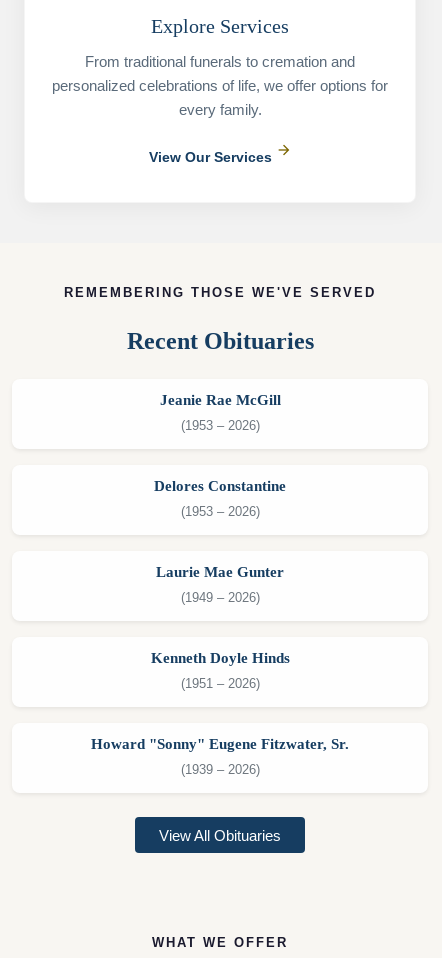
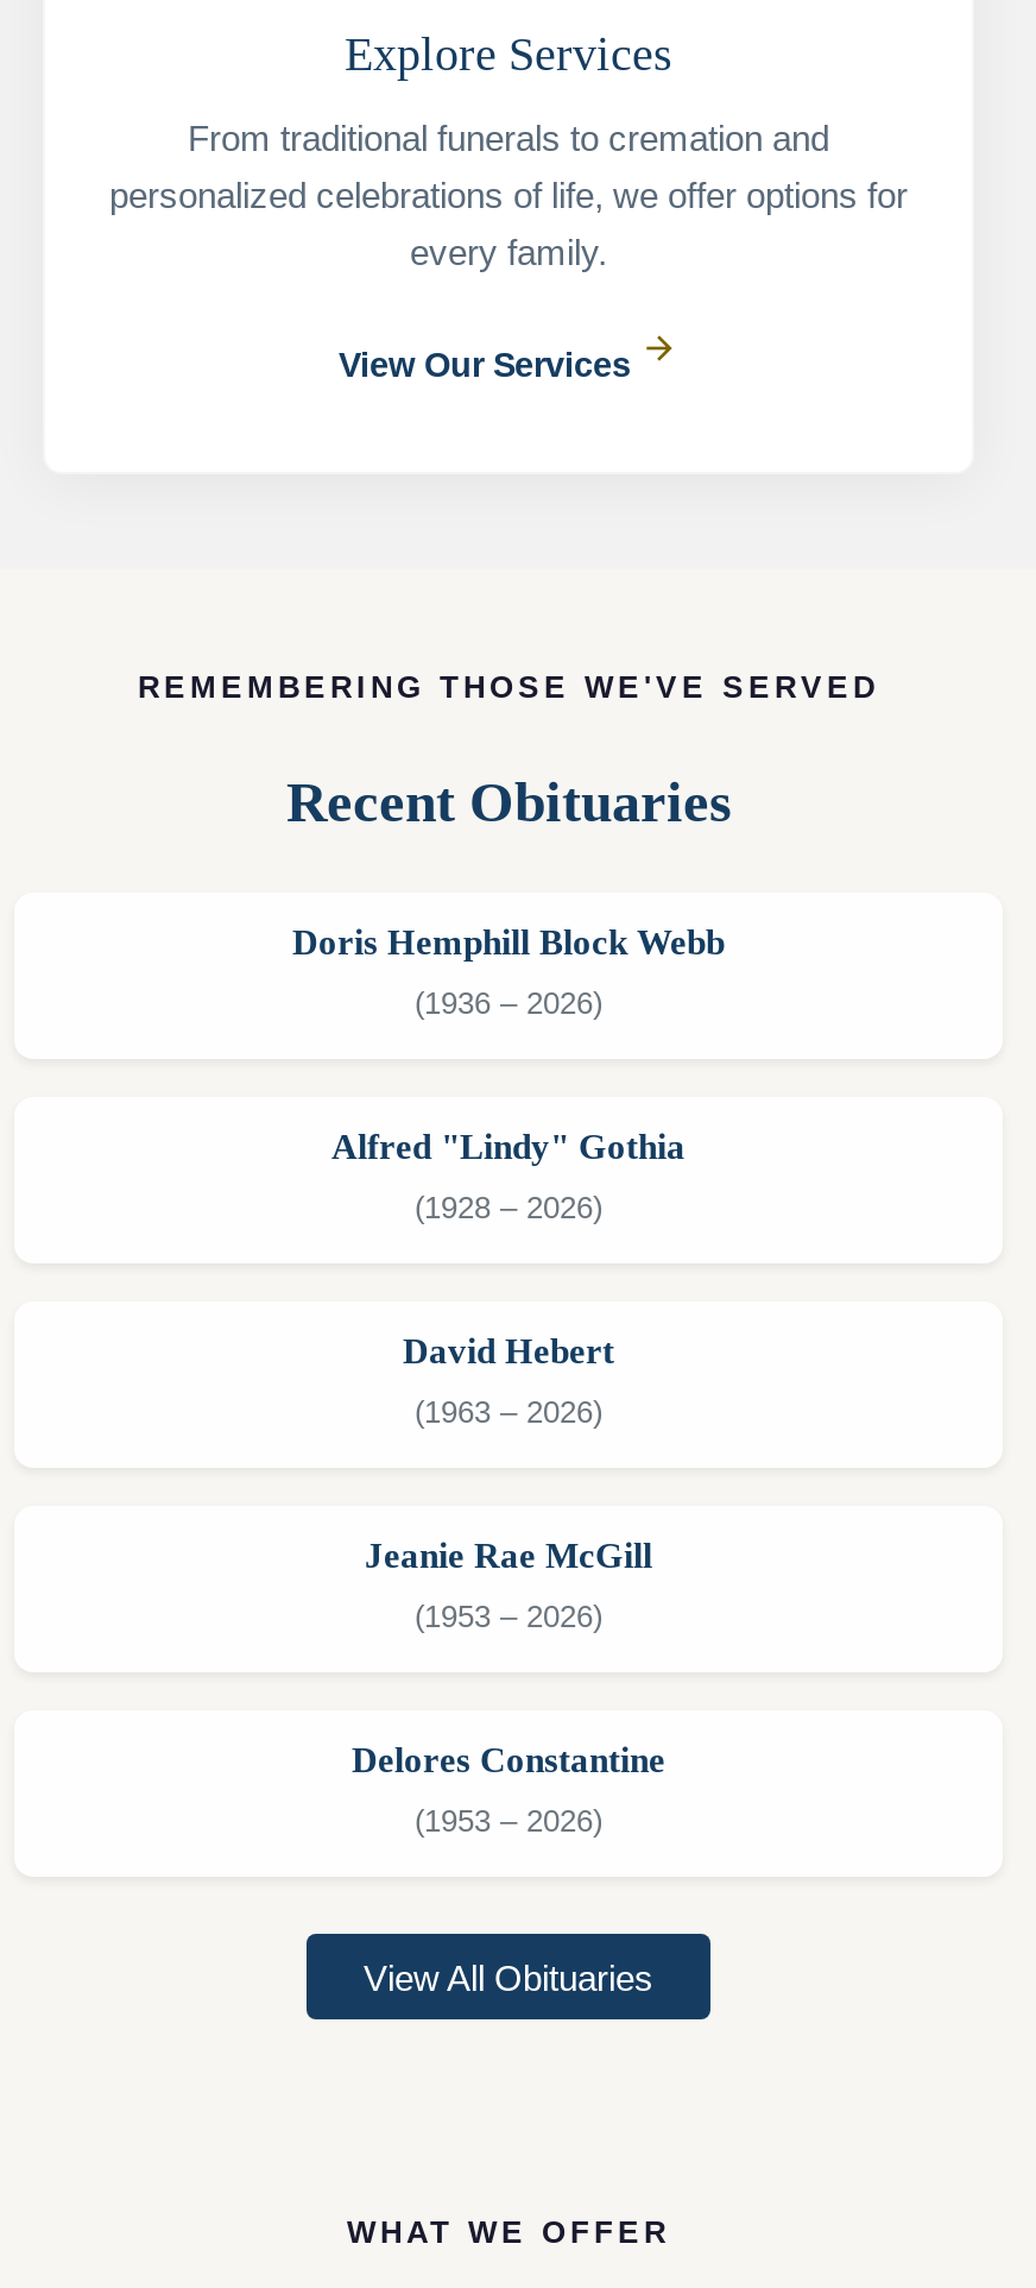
none -> [292,922,725,1021] Doris Hemphill Block Webb | (1936 – 2026)
none -> [331,1126,686,1226] Alfred "Lindy" Gothia | (1928 – 2026)
none -> [403,1330,614,1430] David Hebert | (1963 – 2026)
moved [154,391,286,519] -> [352,1535,665,1839]: Jeanie Rae McGill | (1953 – 2026) | Delores Constantine | (1953 – 2026)
[156,563,284,605] Laurie Mae Gunter | (1949 – 2026) -> none
[150,649,289,691] Kenneth Doyle Hinds | (1951 – 2026) -> none
[91,735,349,777] Howard "Sonny" Eugene Fitzwater, Sr. | (1939 – 2026) -> none

